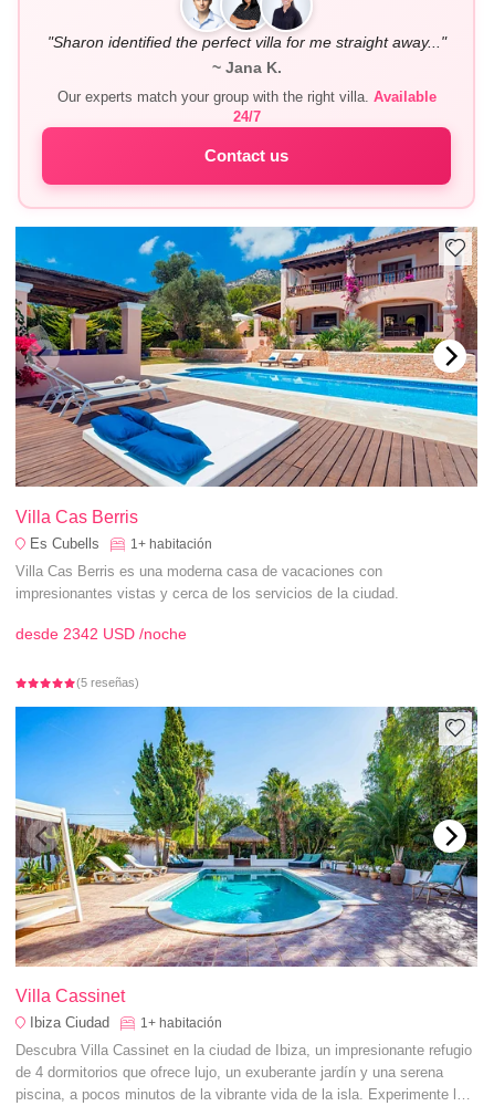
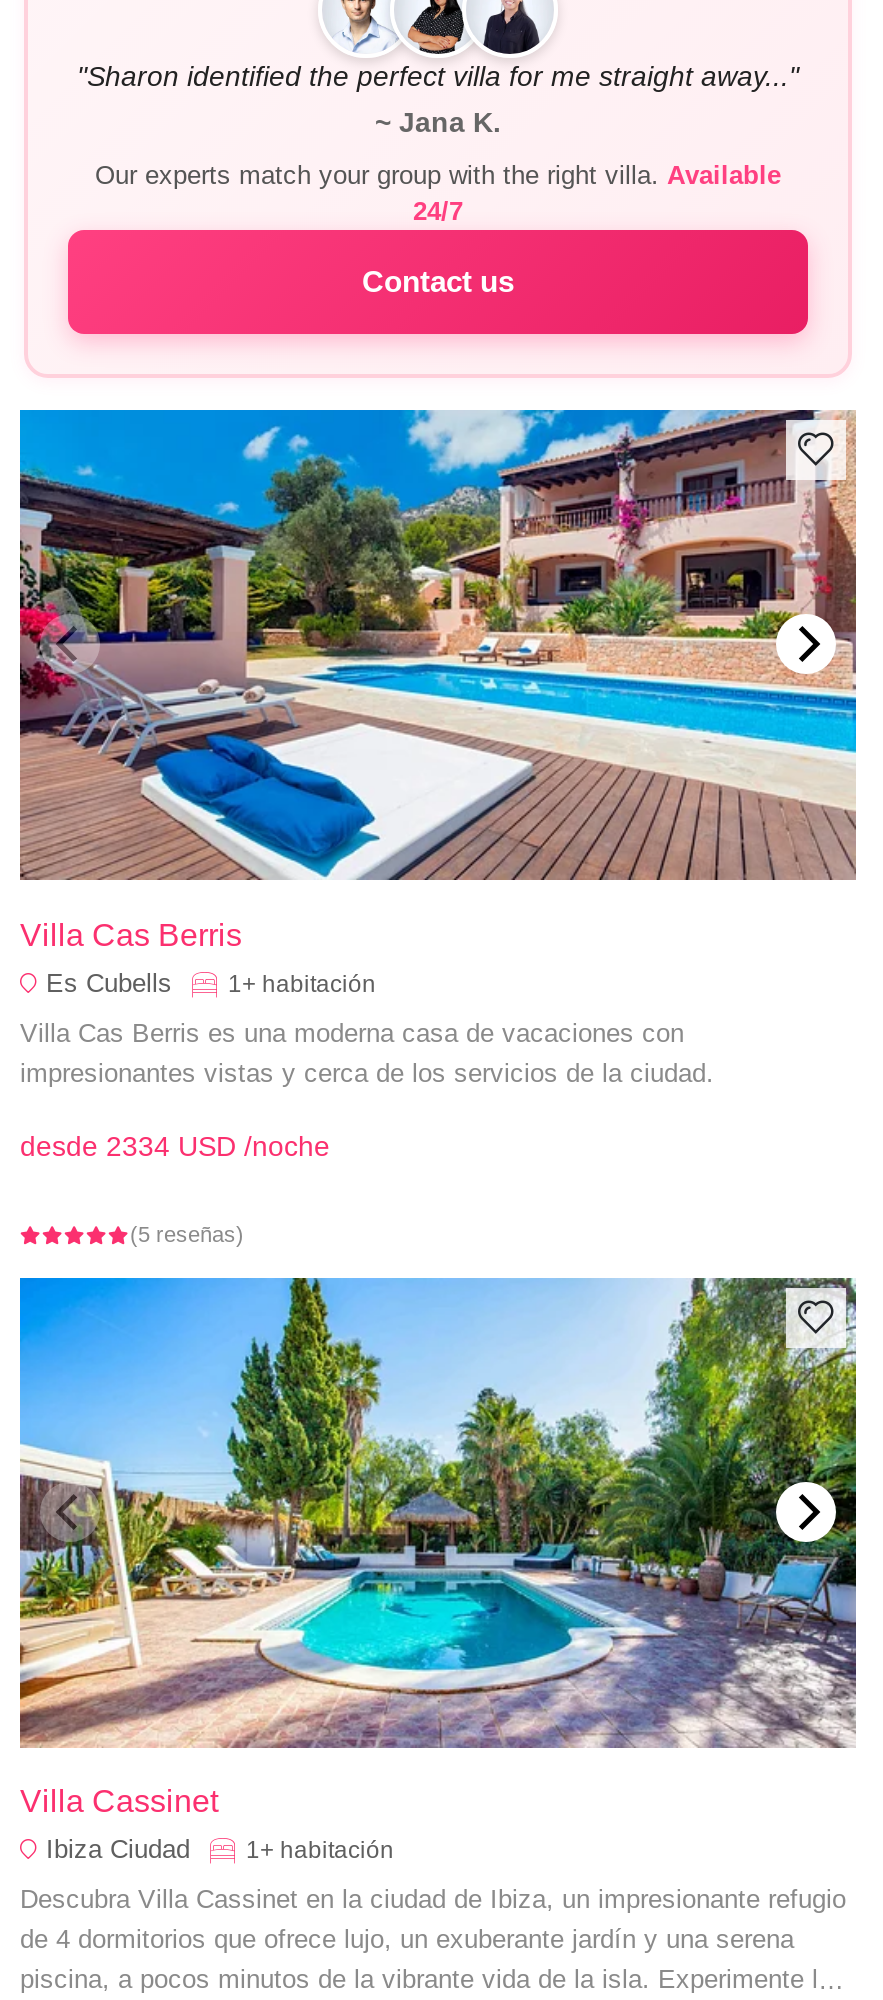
[15,625,187,643] desde 2342 USD /noche -> [20,1130,330,1162] desde 2334 USD /noche

